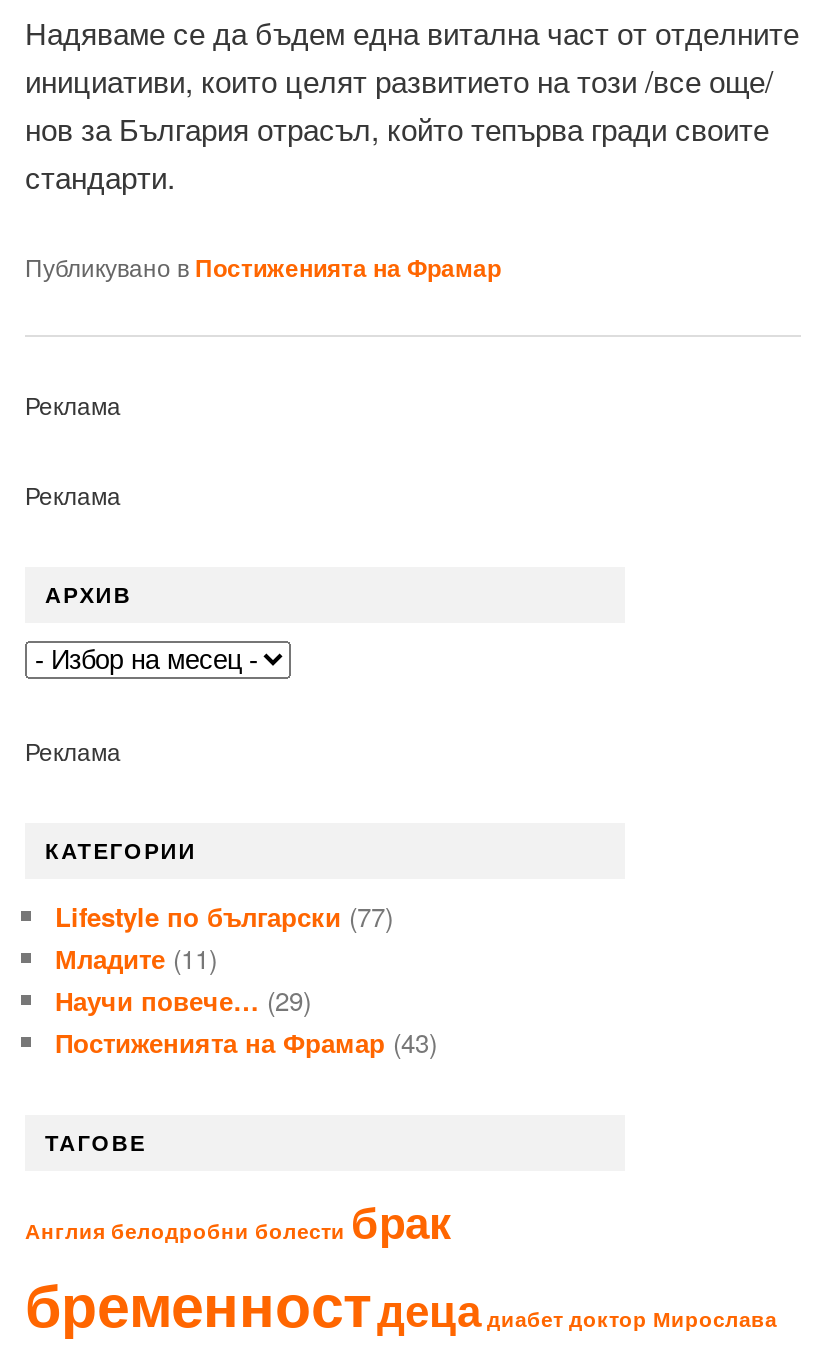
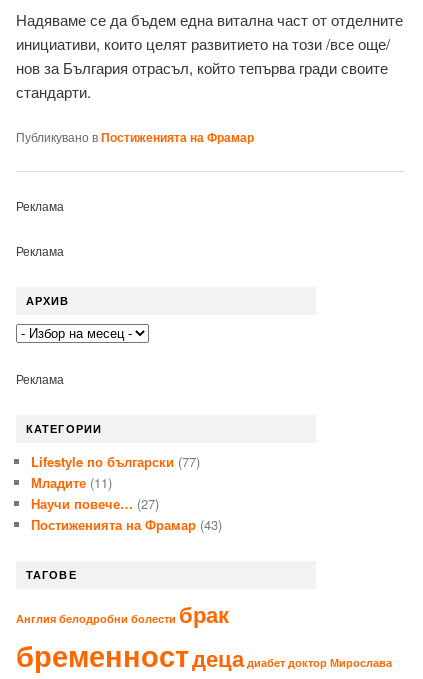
[55,980,311,1018] Научи повече… (29) -> [31,493,159,512] Научи повече… (27)

